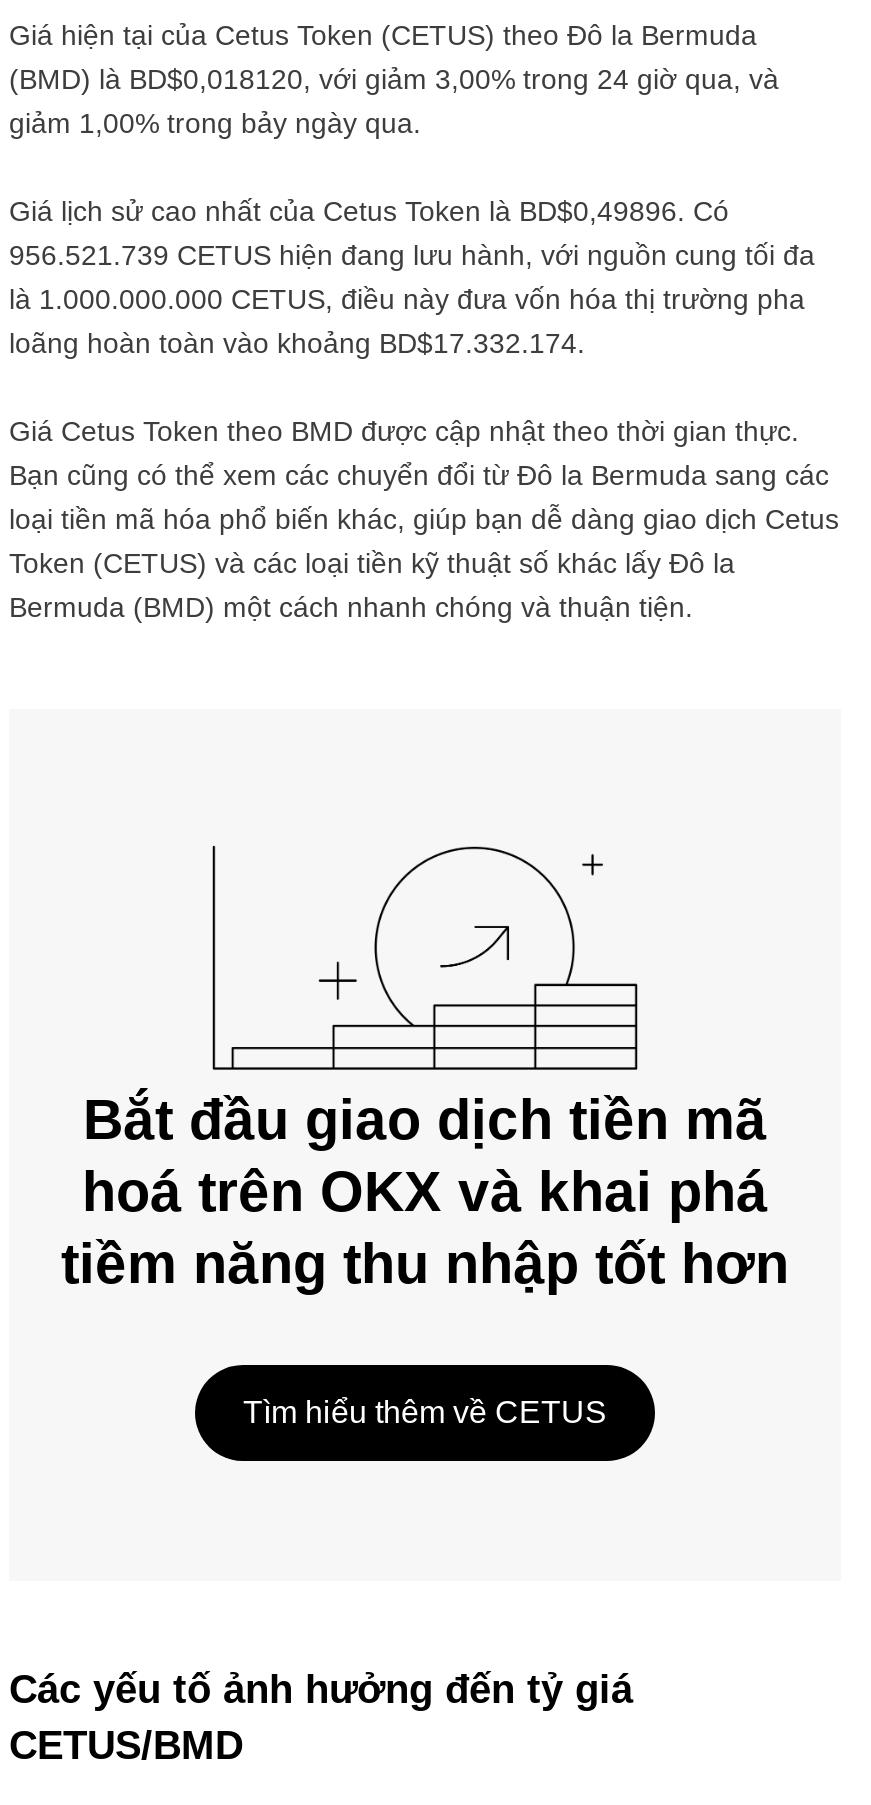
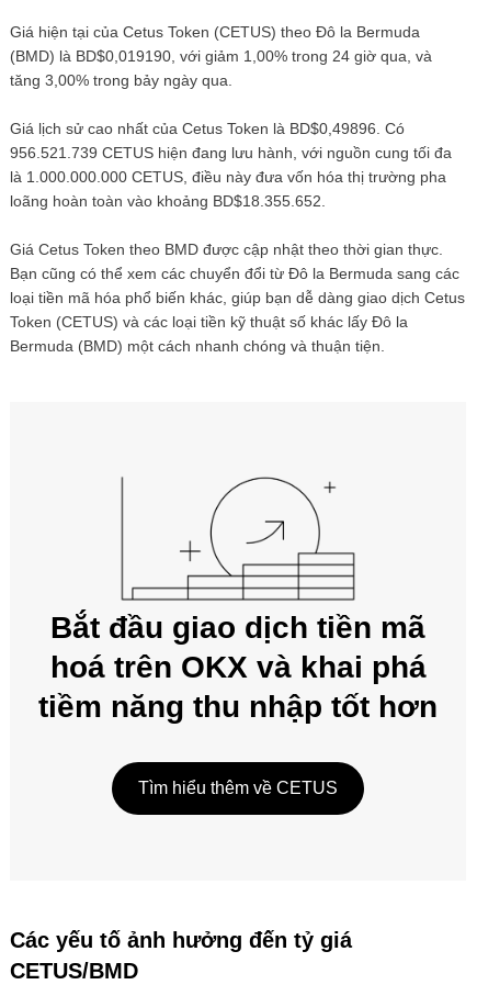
[9,63,779,95] (BMD) là BD$0,018120, với giảm 3,00% trong 24 giờ qua, và -> [10,47,432,65] (BMD) là BD$0,019190, với giảm 1,00% trong 24 giờ qua, và
[9,107,421,139] giảm 1,00% trong bảy ngày qua. -> [10,71,232,89] tăng 3,00% trong bảy ngày qua.
[9,327,585,359] loãng hoàn toàn vào khoảng BD$17.332.174. -> [10,192,326,210] loãng hoàn toàn vào khoảng BD$18.355.652.

